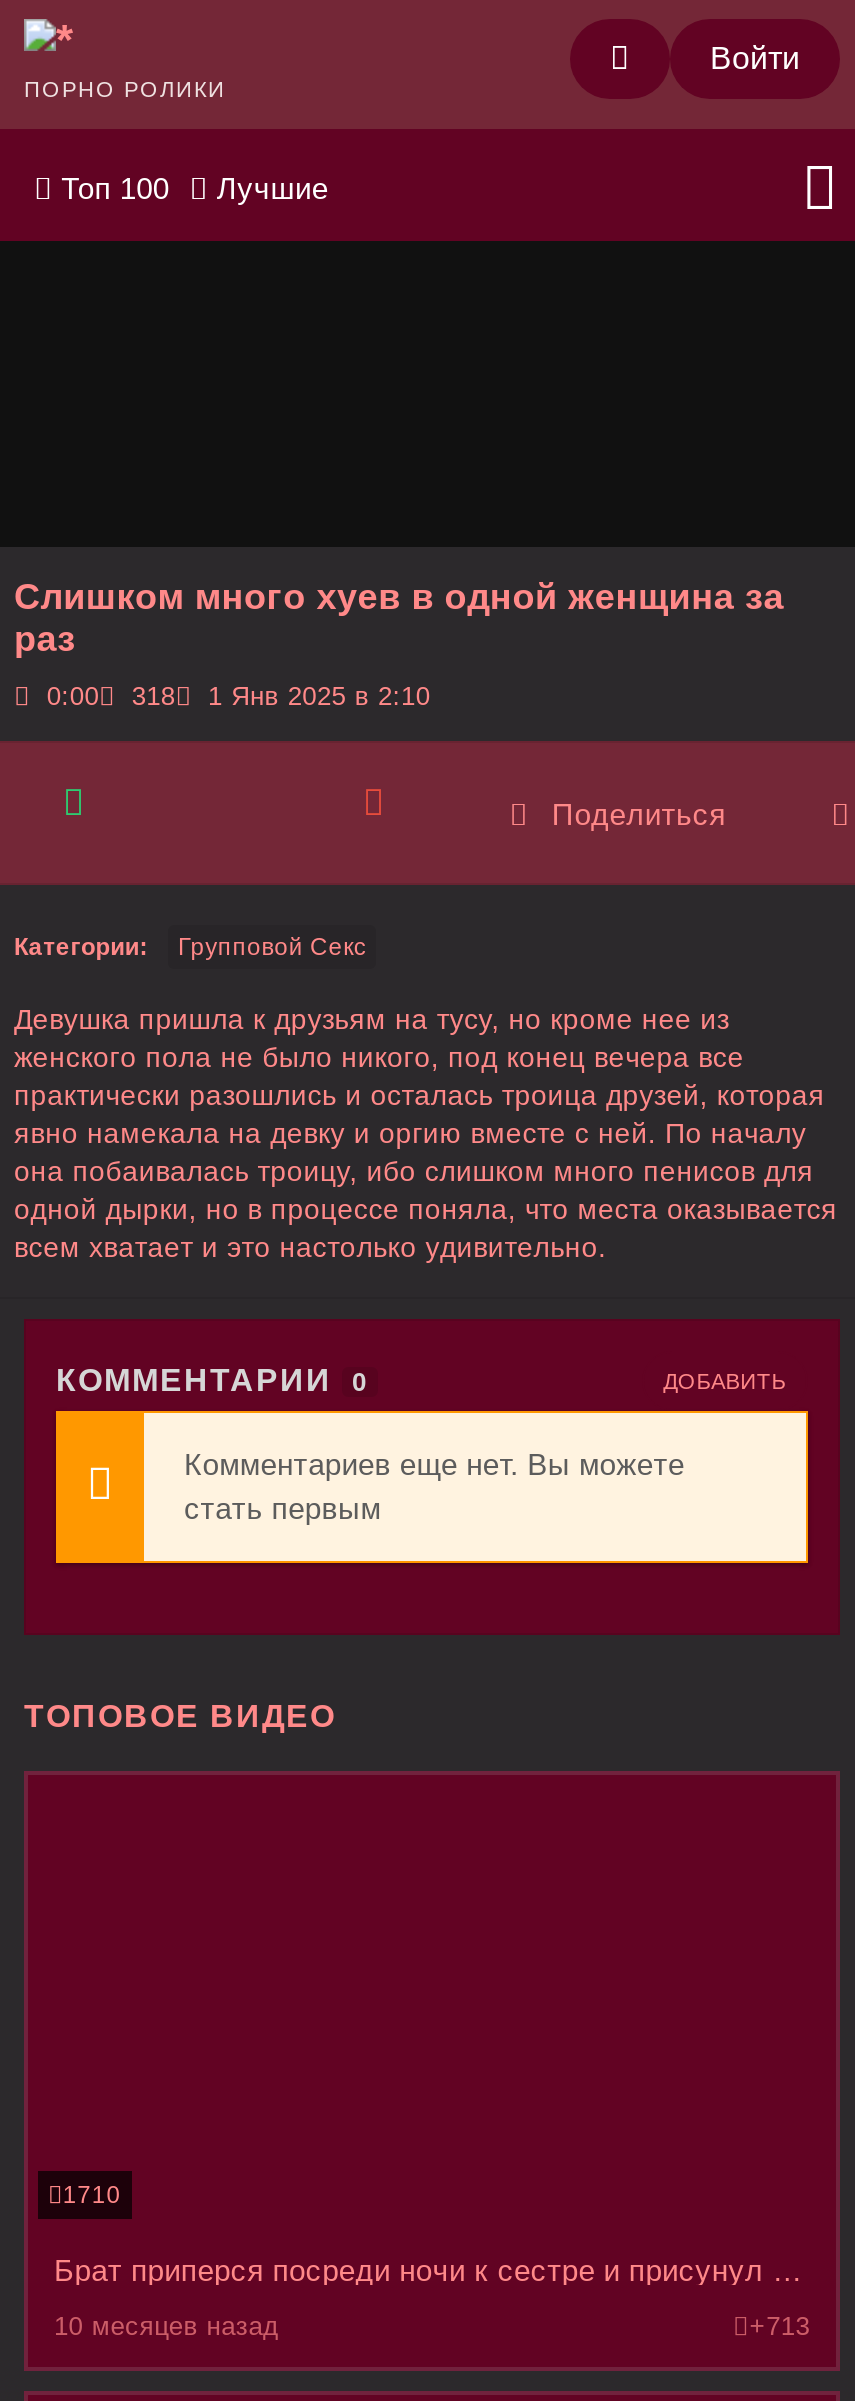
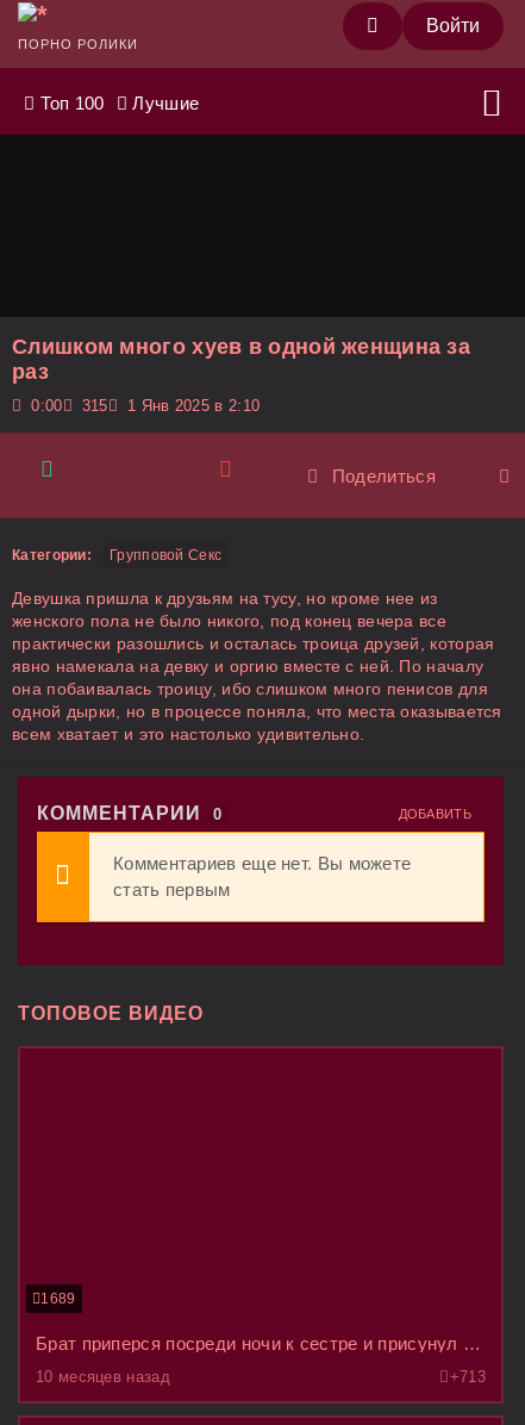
[47,681,430,711] 0:00 318 1 Янв 2025 в 2:10 -> [31,397,260,415] 0:00 315 1 Янв 2025 в 2:10
[63,2181,121,2209] 1710 -> [41,1290,76,1307] 1689

